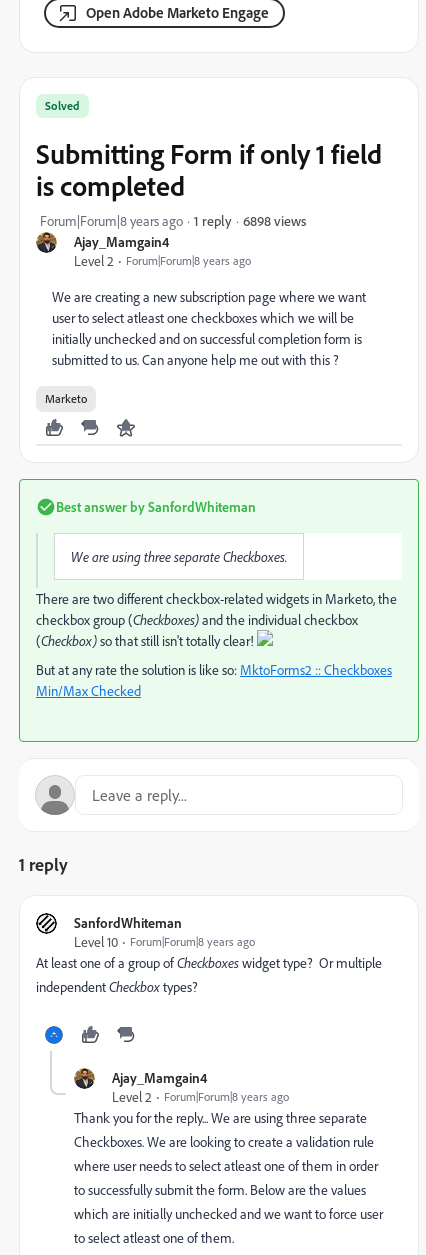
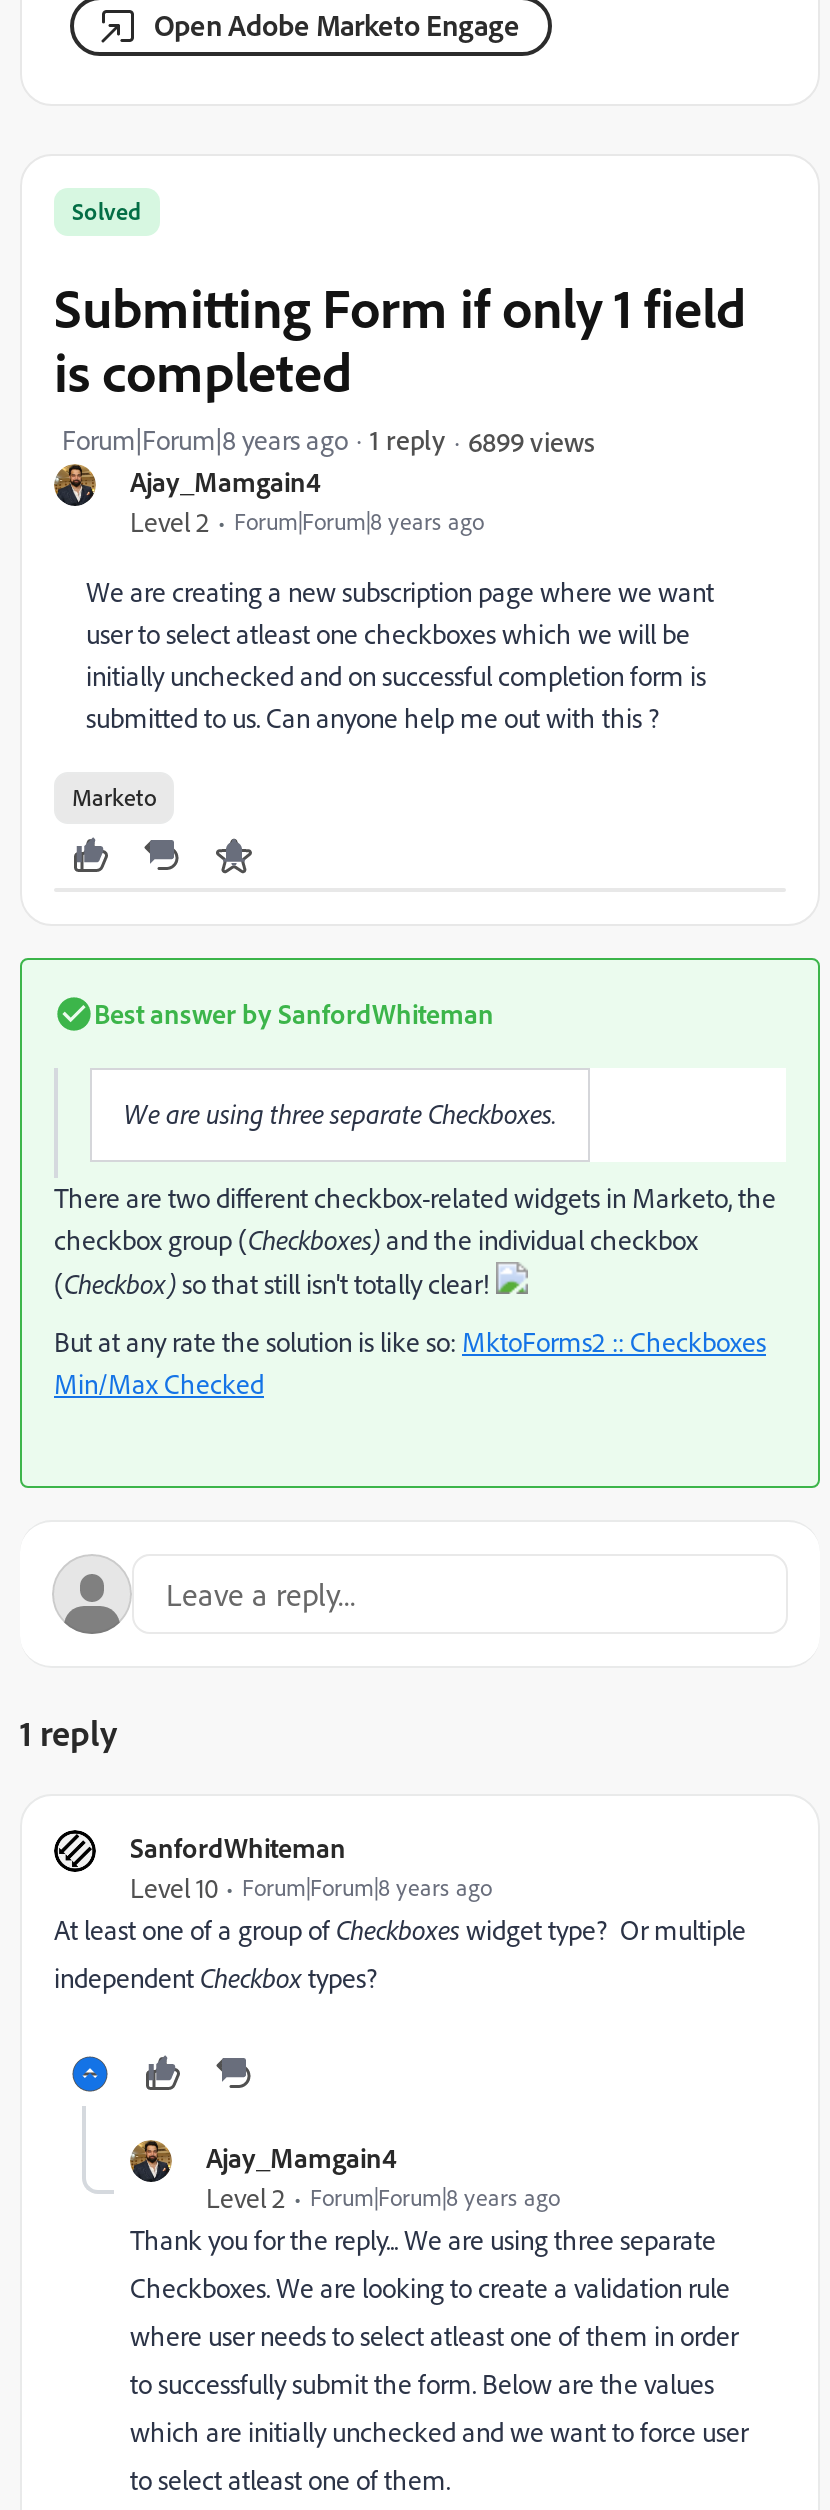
[243,211,306,228] 6898 views -> [468,423,594,457] 6899 views

